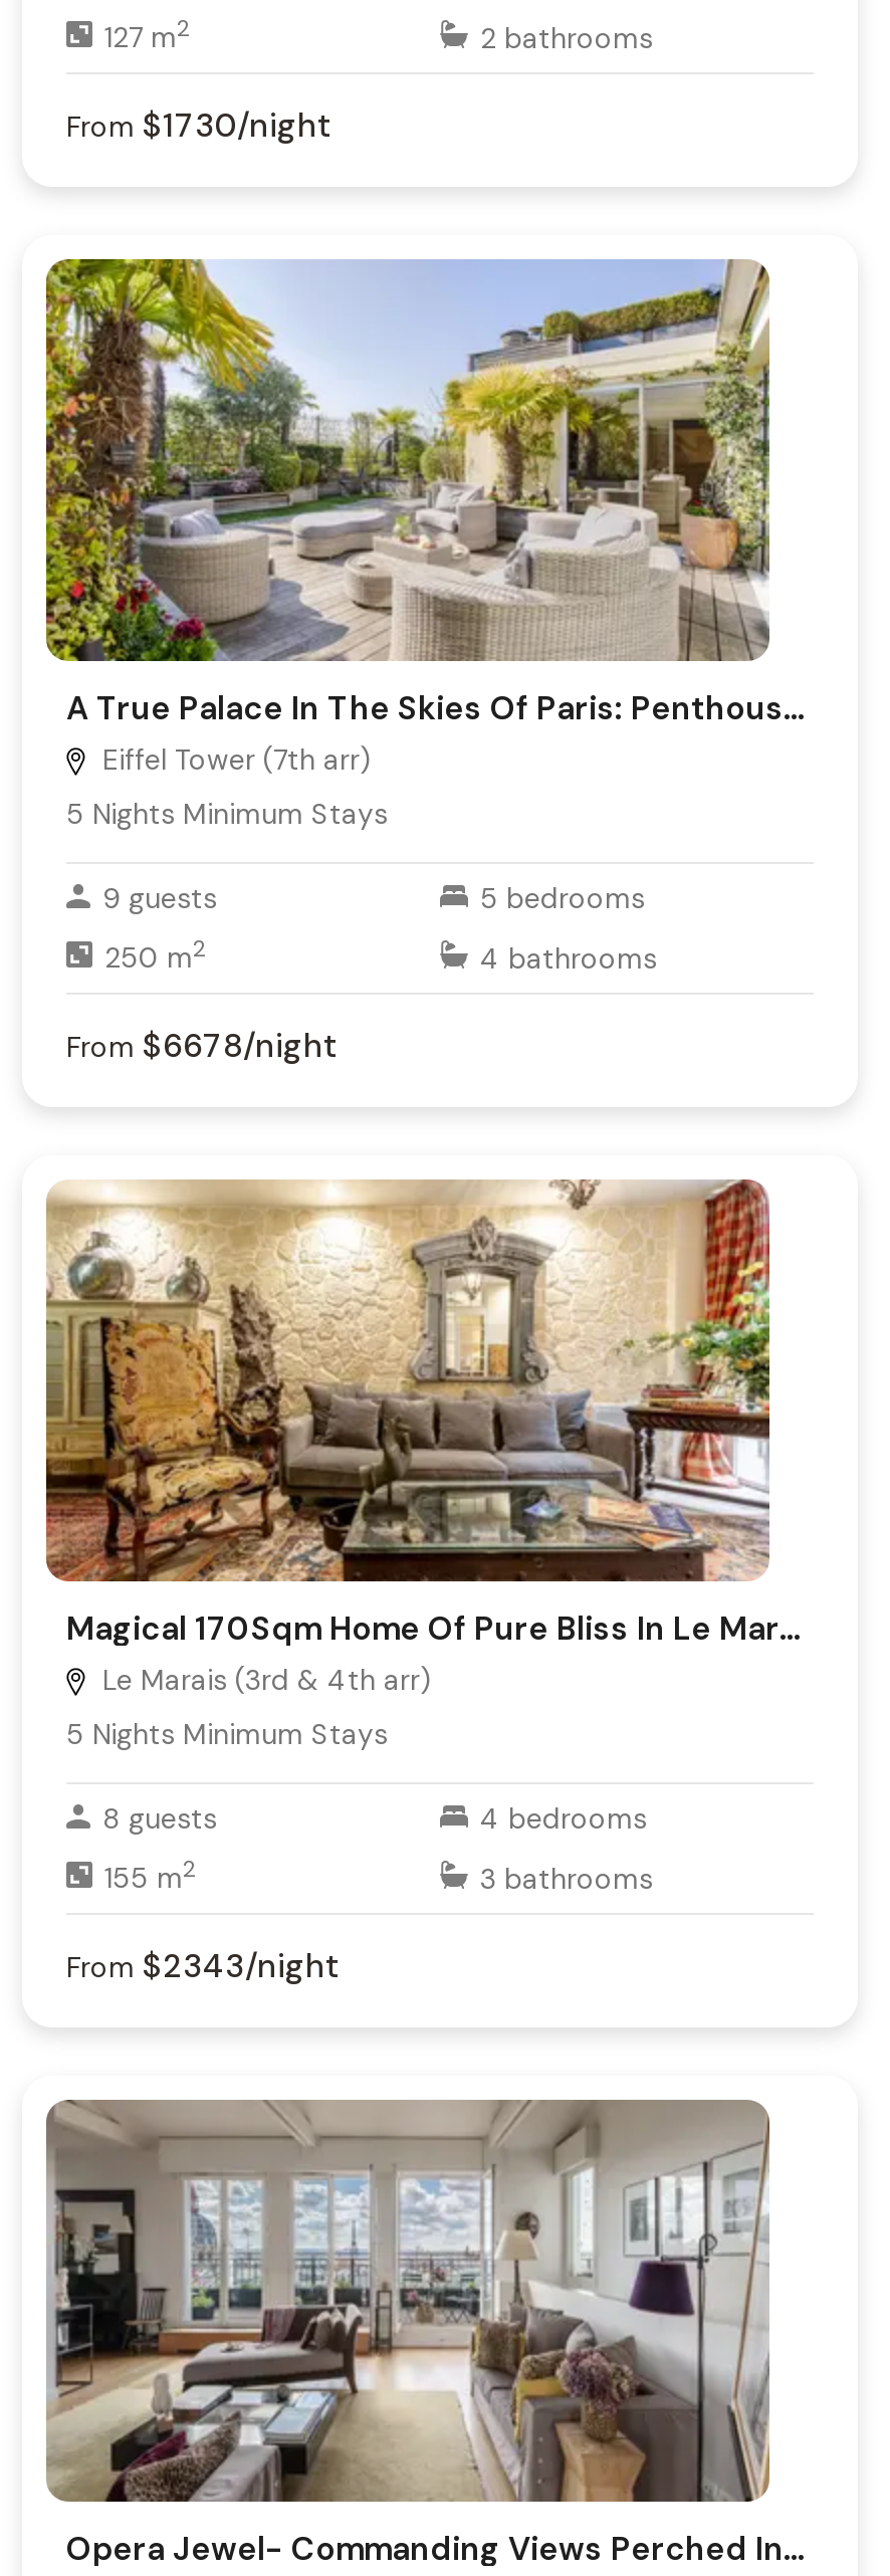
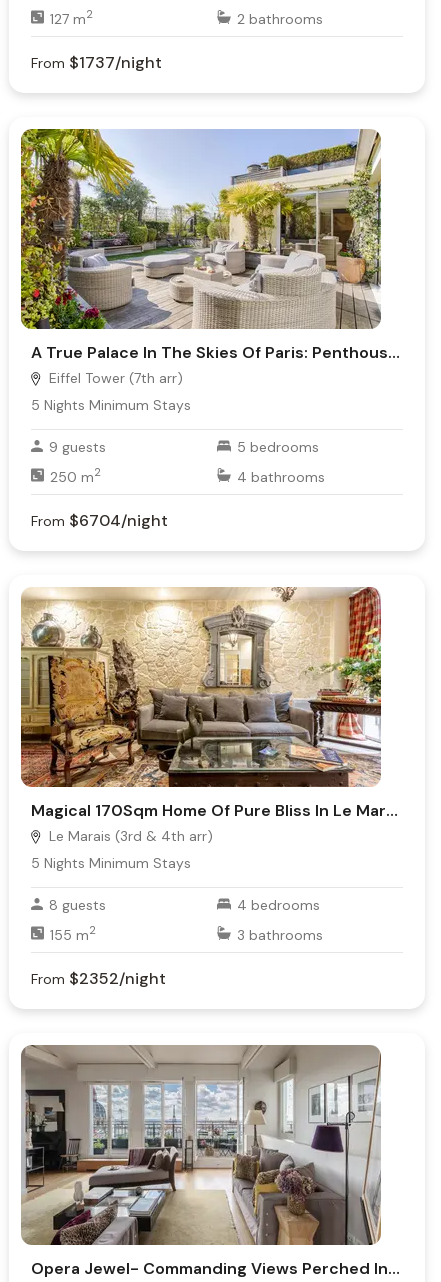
[66,104,331,146] From $1730/night -> [31,52,162,73] From $1737/night
[66,1025,338,1067] From $6678/night -> [31,510,168,531] From $6704/night
[66,1945,340,1987] From $2343/night -> [31,968,166,989] From $2352/night

